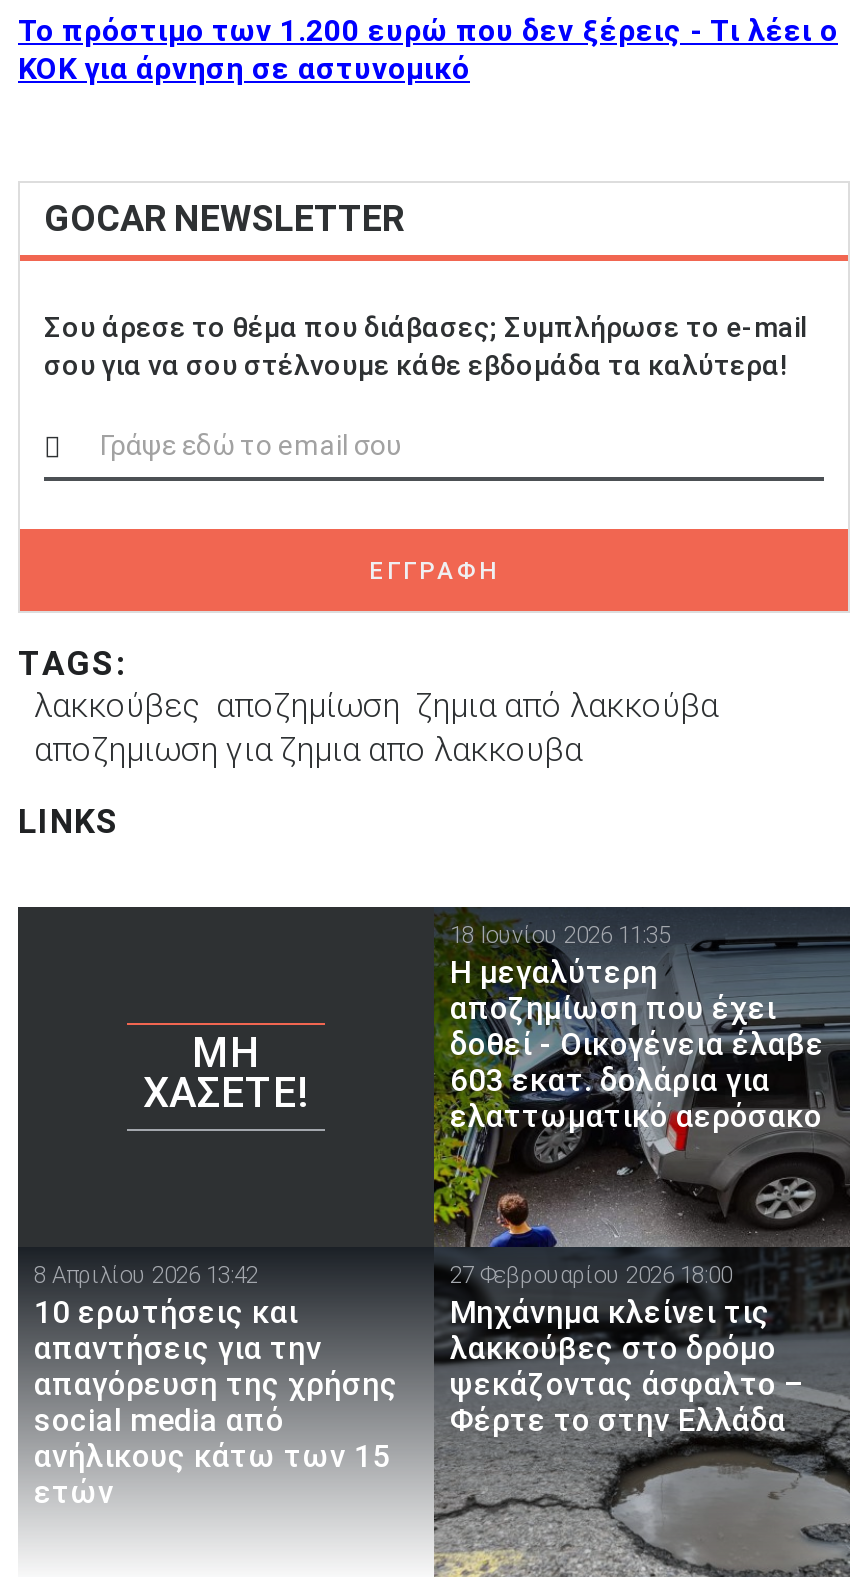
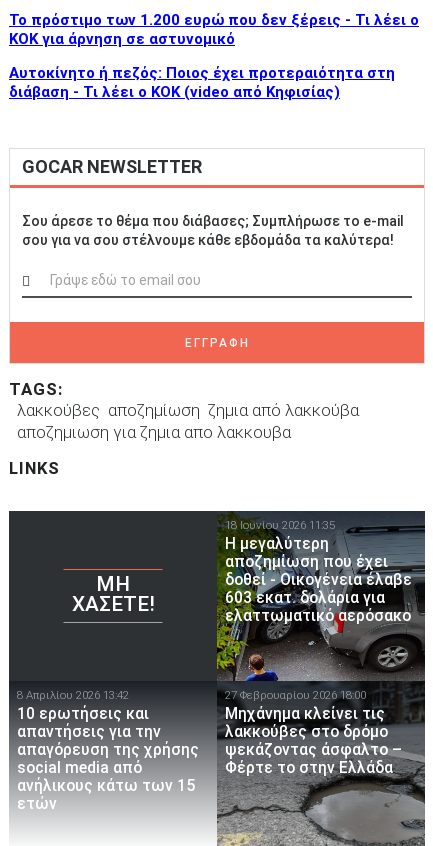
none -> [9,64,395,101] Αυτοκίνητο ή πεζός: Ποιος έχει προτεραιότητα στη | διάβαση - Τι λέει ο ΚΟΚ (video από Κηφισίας)

